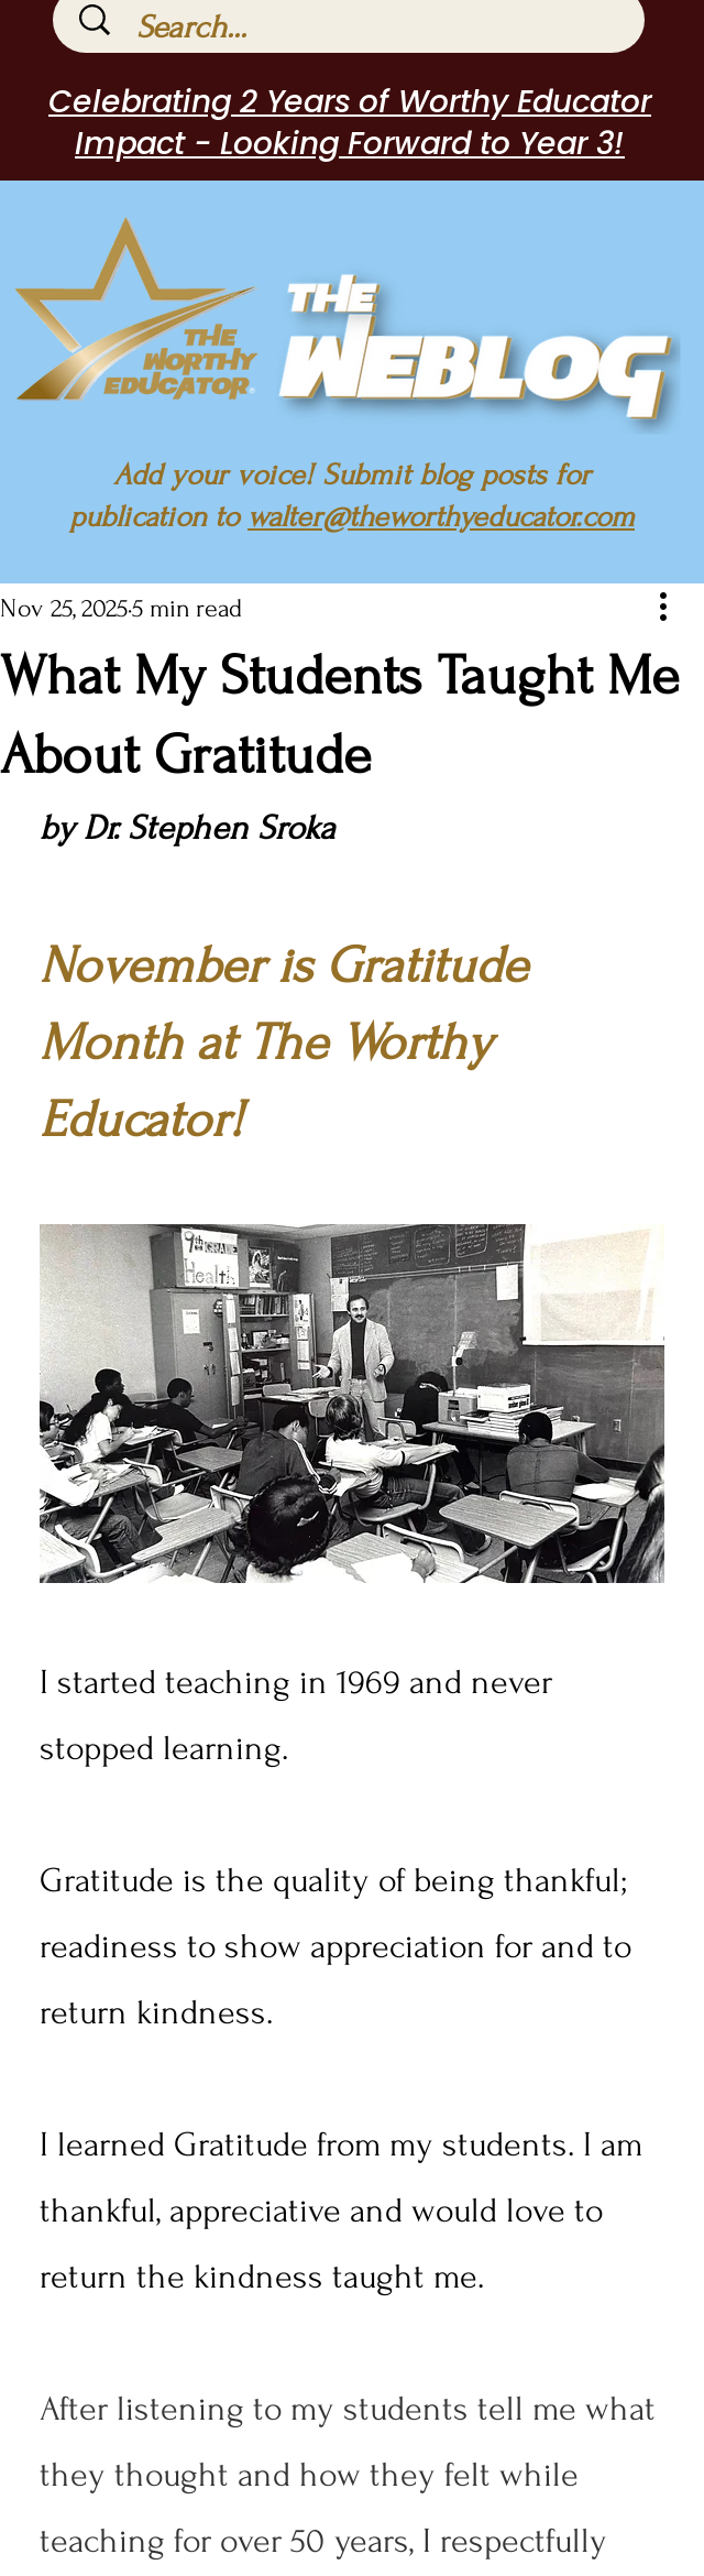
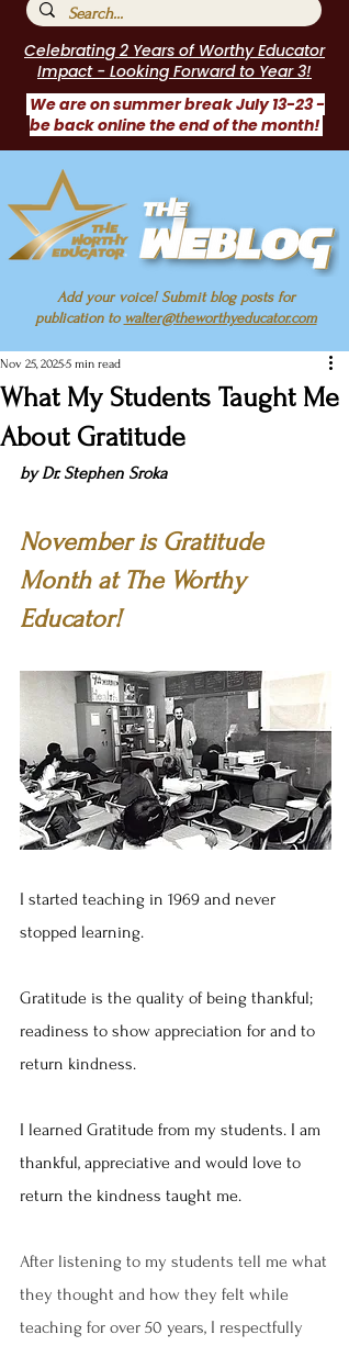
none -> [26,93,325,136] We are on summer break July 13-23 - | be back online the end of the month!

